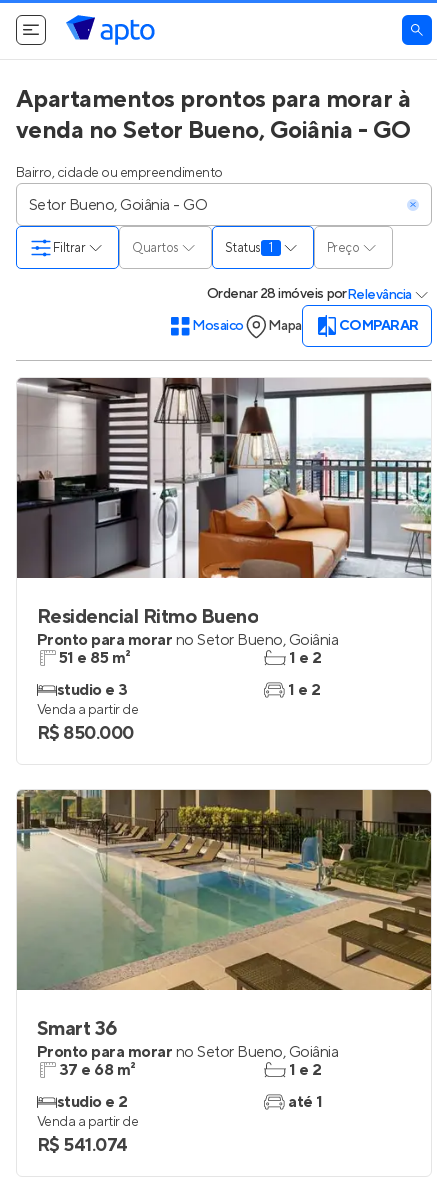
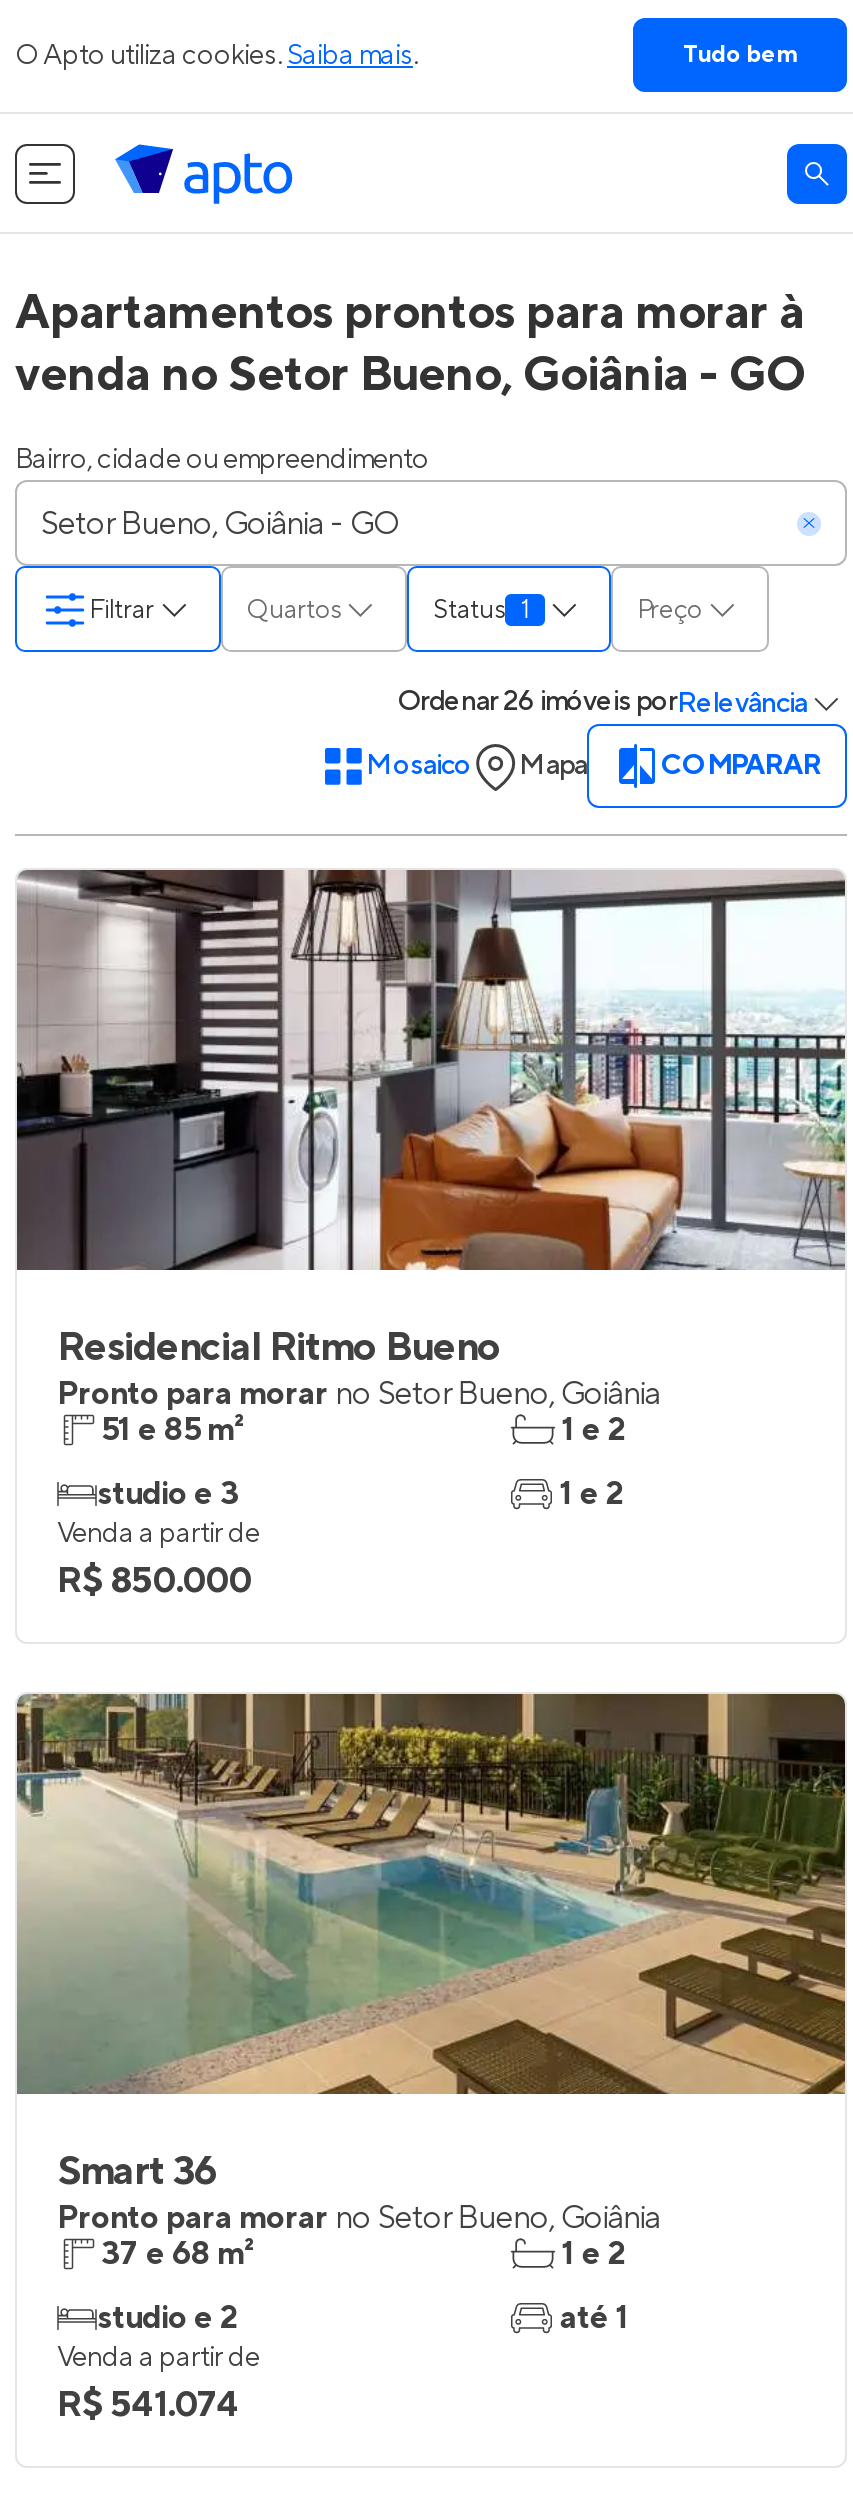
none -> [15,37,797,73] O Apto utiliza cookies. Saiba mais. | Tudo bem
[207,285,412,304] Ordenar28 imóveis porRelevância -> [397,684,807,722] Ordenar26 imóveis porRelevância

